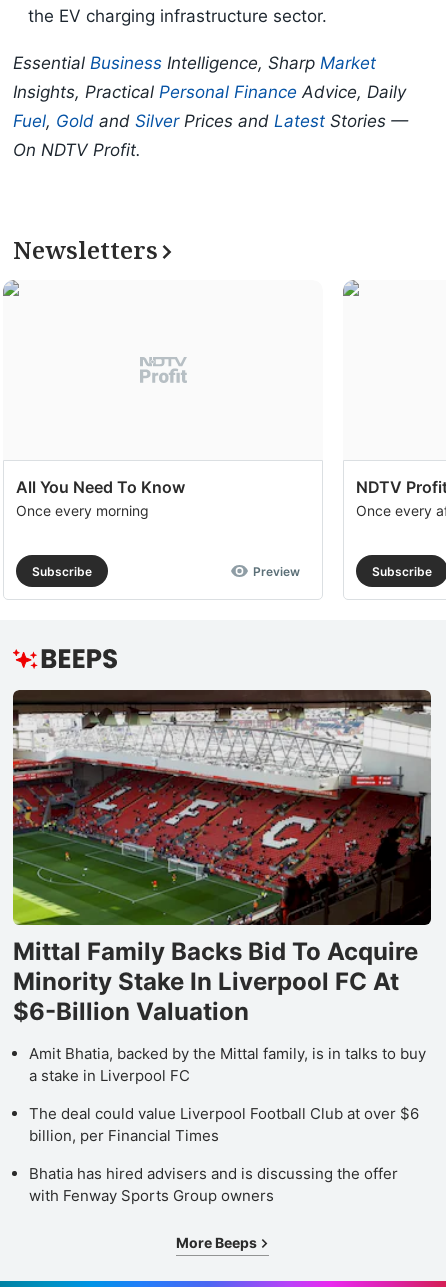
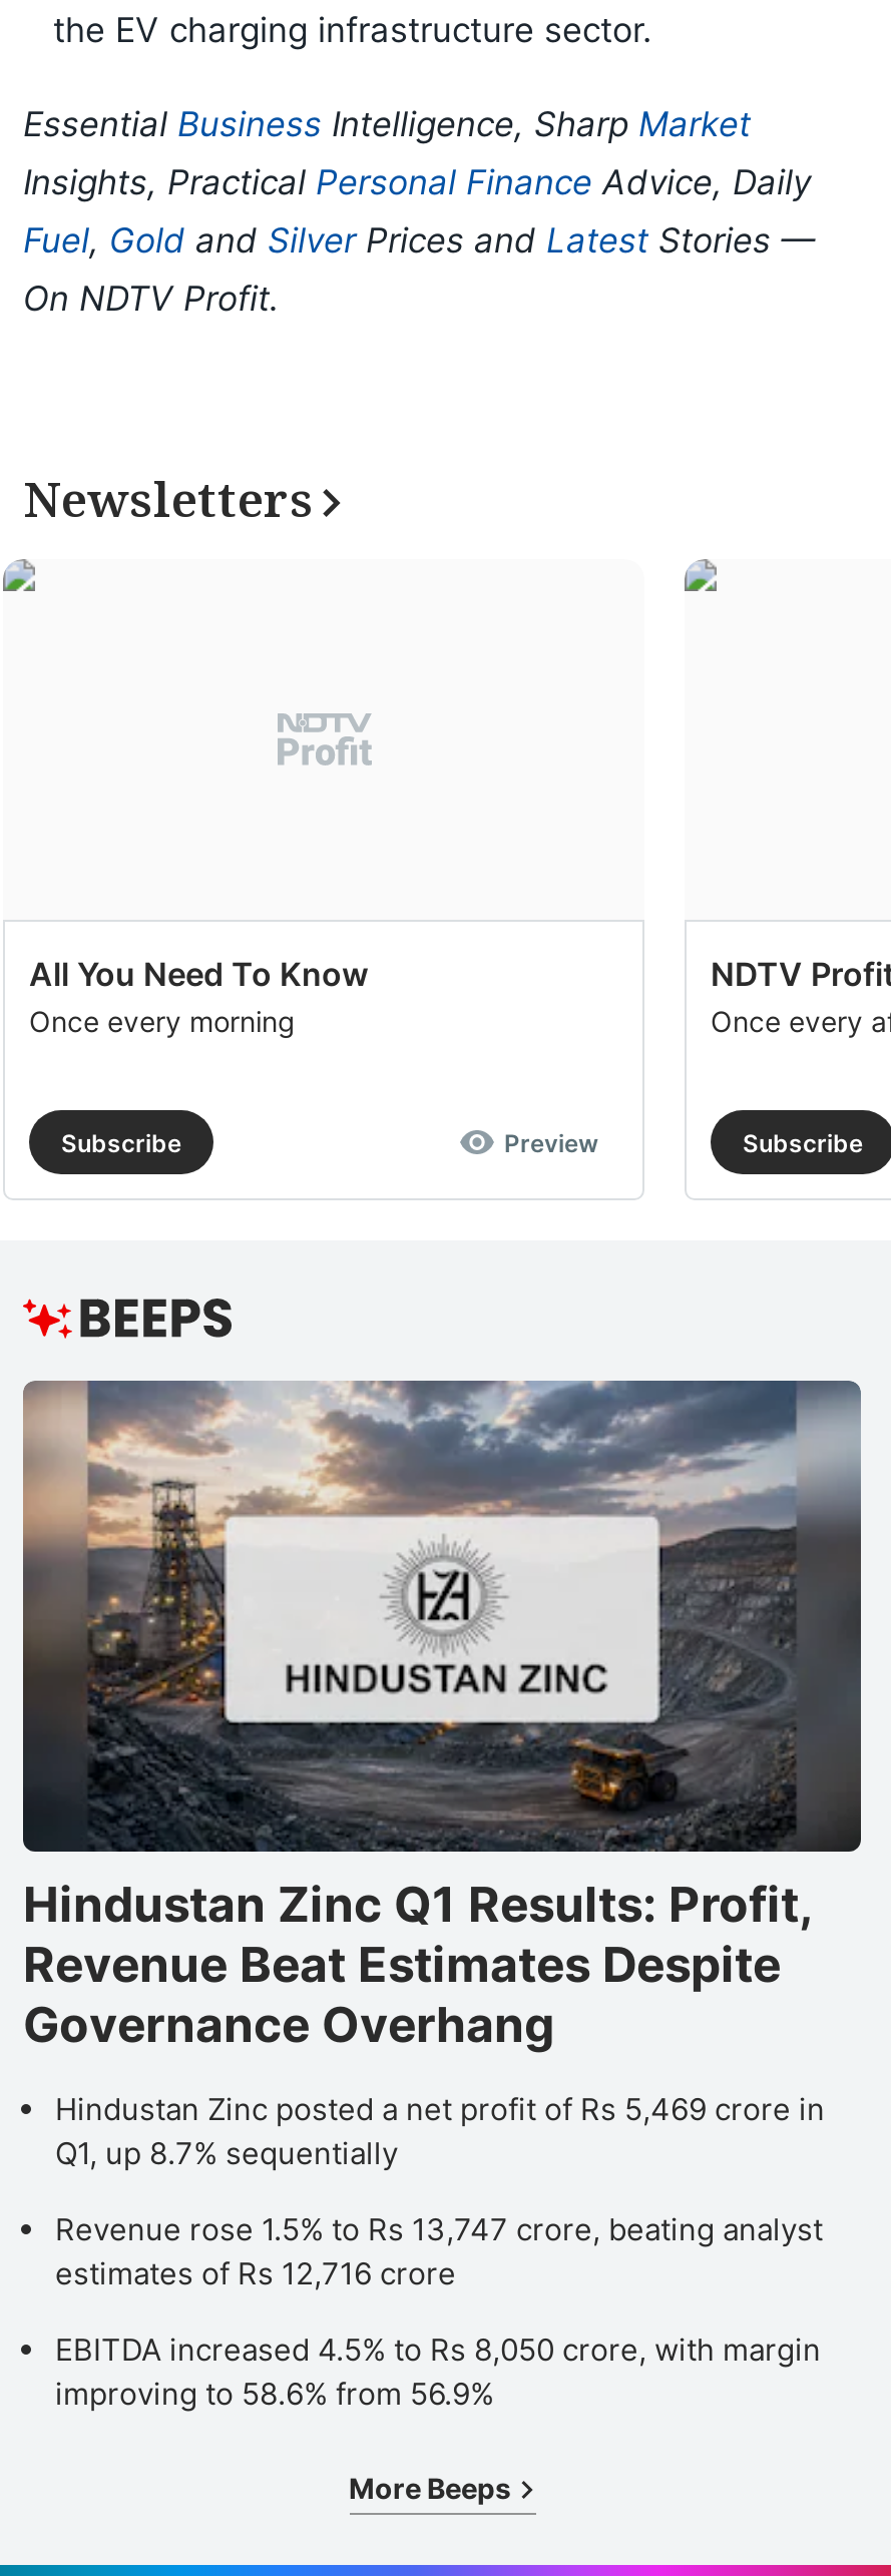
[12,689,431,1026] [image] | Mittal Family Backs Bid To Acquire | Minority Stake In Liverpool FC At | $6-Billion Valuation -> [21,1379,863,2054] [image] | Hindustan Zinc Q1 Results: Profit, | Revenue Beat Estimates Despite | Governance Overhang
[29,1044,426,1085] Amit Bhatia, backed by the Mittal family, is in talks to buy | a stake in Liverpool FC -> [55,2090,825,2172] Hindustan Zinc posted a net profit of Rs 5,469 crore in | Q1, up 8.7% sequentially
[29,1104,419,1145] The deal could value Liverpool Football Club at over $6 | billion, per Financial Times -> [55,2210,823,2292] Revenue rose 1.5% to Rs 13,747 crore, beating analyst | estimates of Rs 12,716 crore
[29,1164,398,1205] Bhatia has hired advisers and is discussing the offer | with Fenway Sports Group owners -> [55,2330,821,2412] EBITDA increased 4.5% to Rs 8,050 crore, with margin | improving to 58.6% from 56.9%

